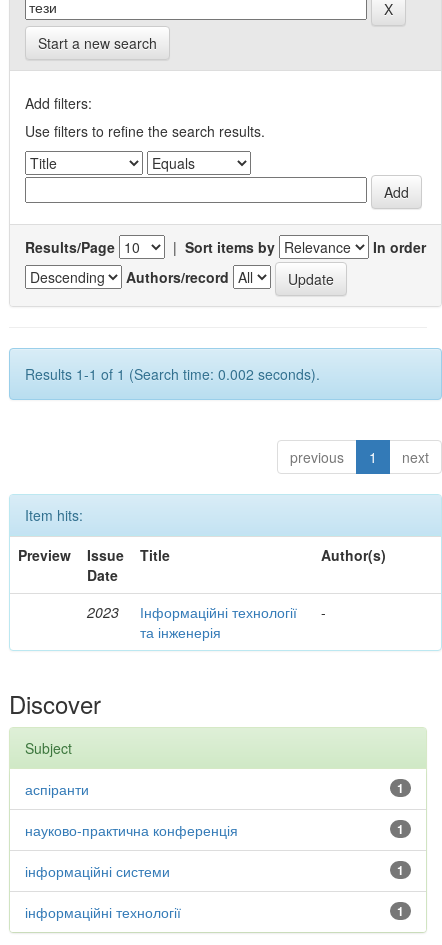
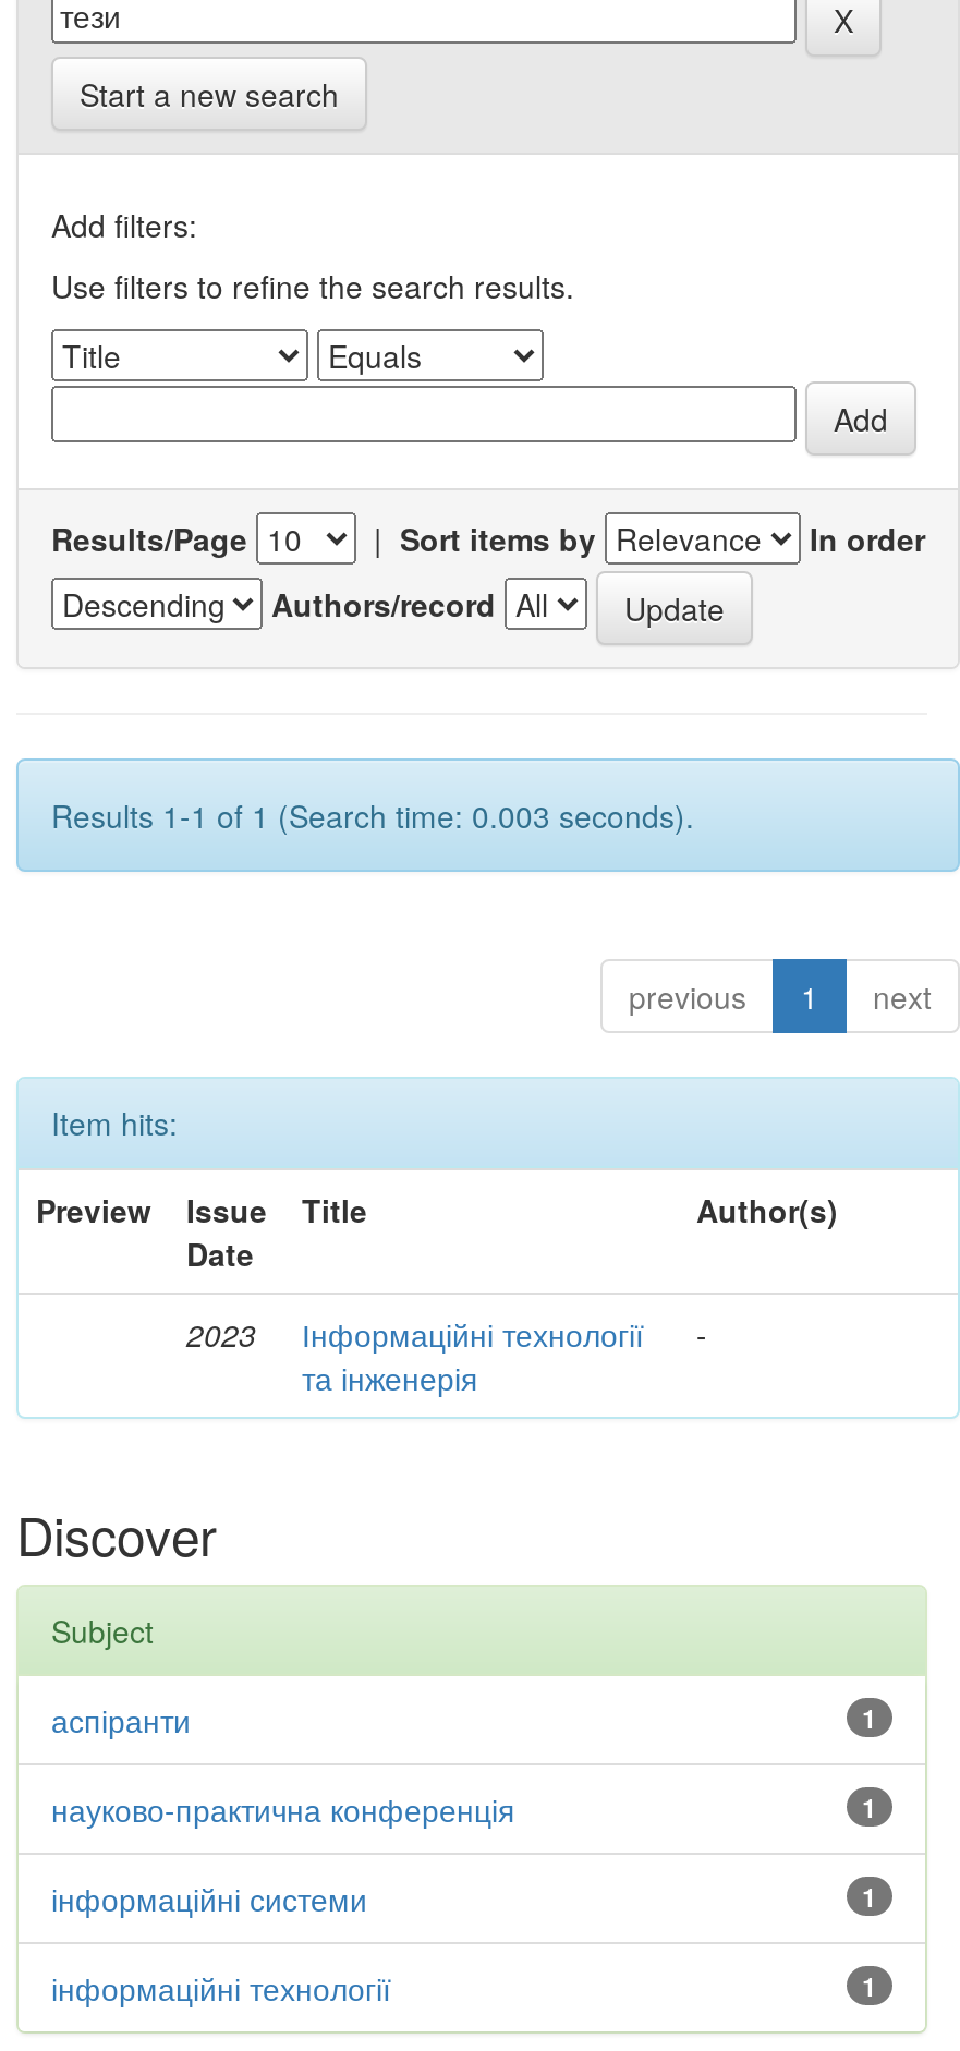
[25,364,320,384] Results 1-1 of 1 (Search time: 0.002 seconds). -> [51,793,694,837] Results 1-1 of 1 (Search time: 0.003 seconds).

